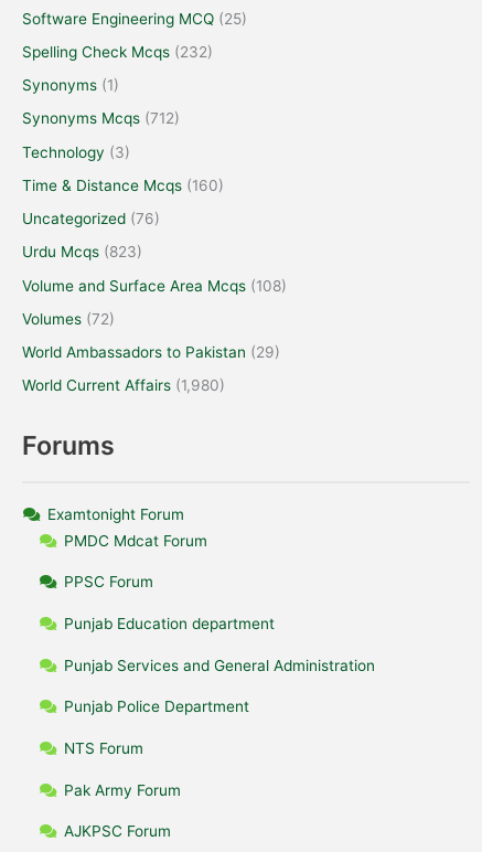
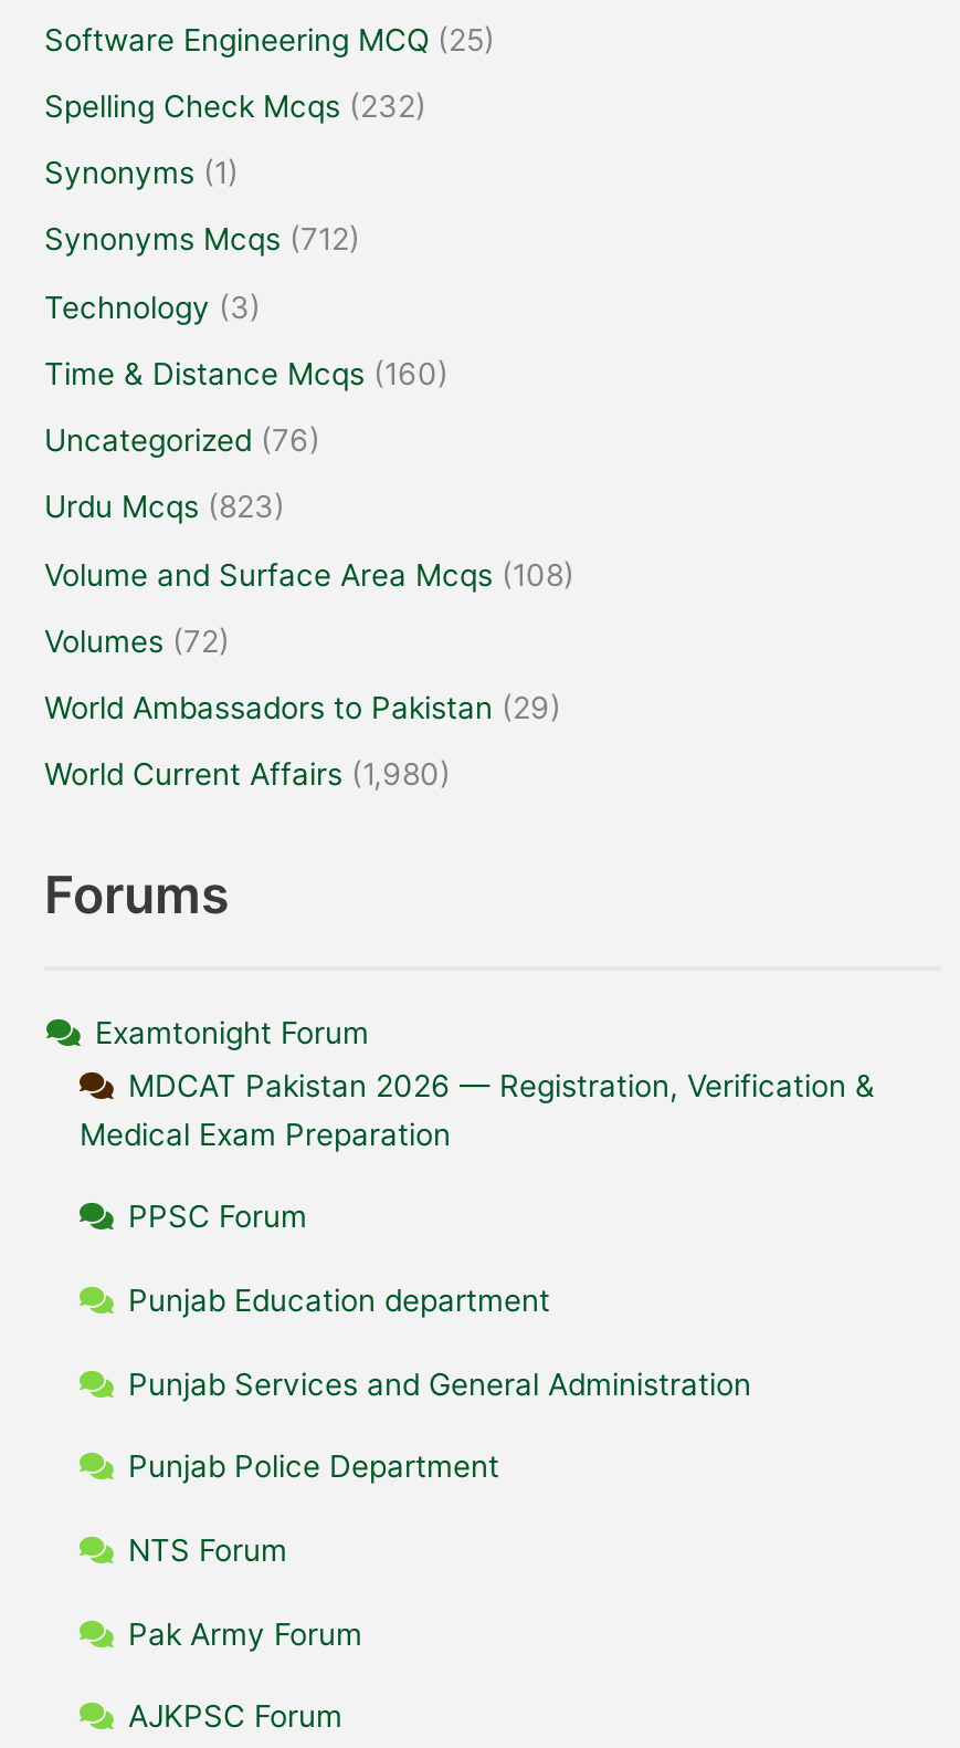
[64,531,207,549] PMDC Mdcat Forum -> [80,1067,875,1151] MDCAT Pakistan 2026 — Registration, Verification & | Medical Exam Preparation

